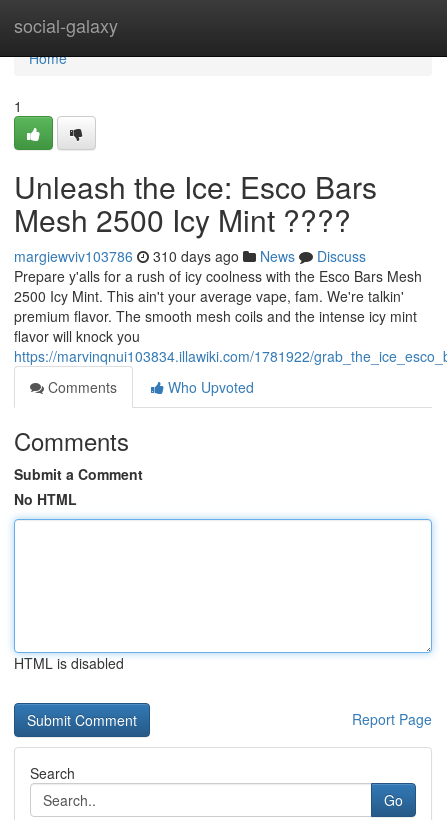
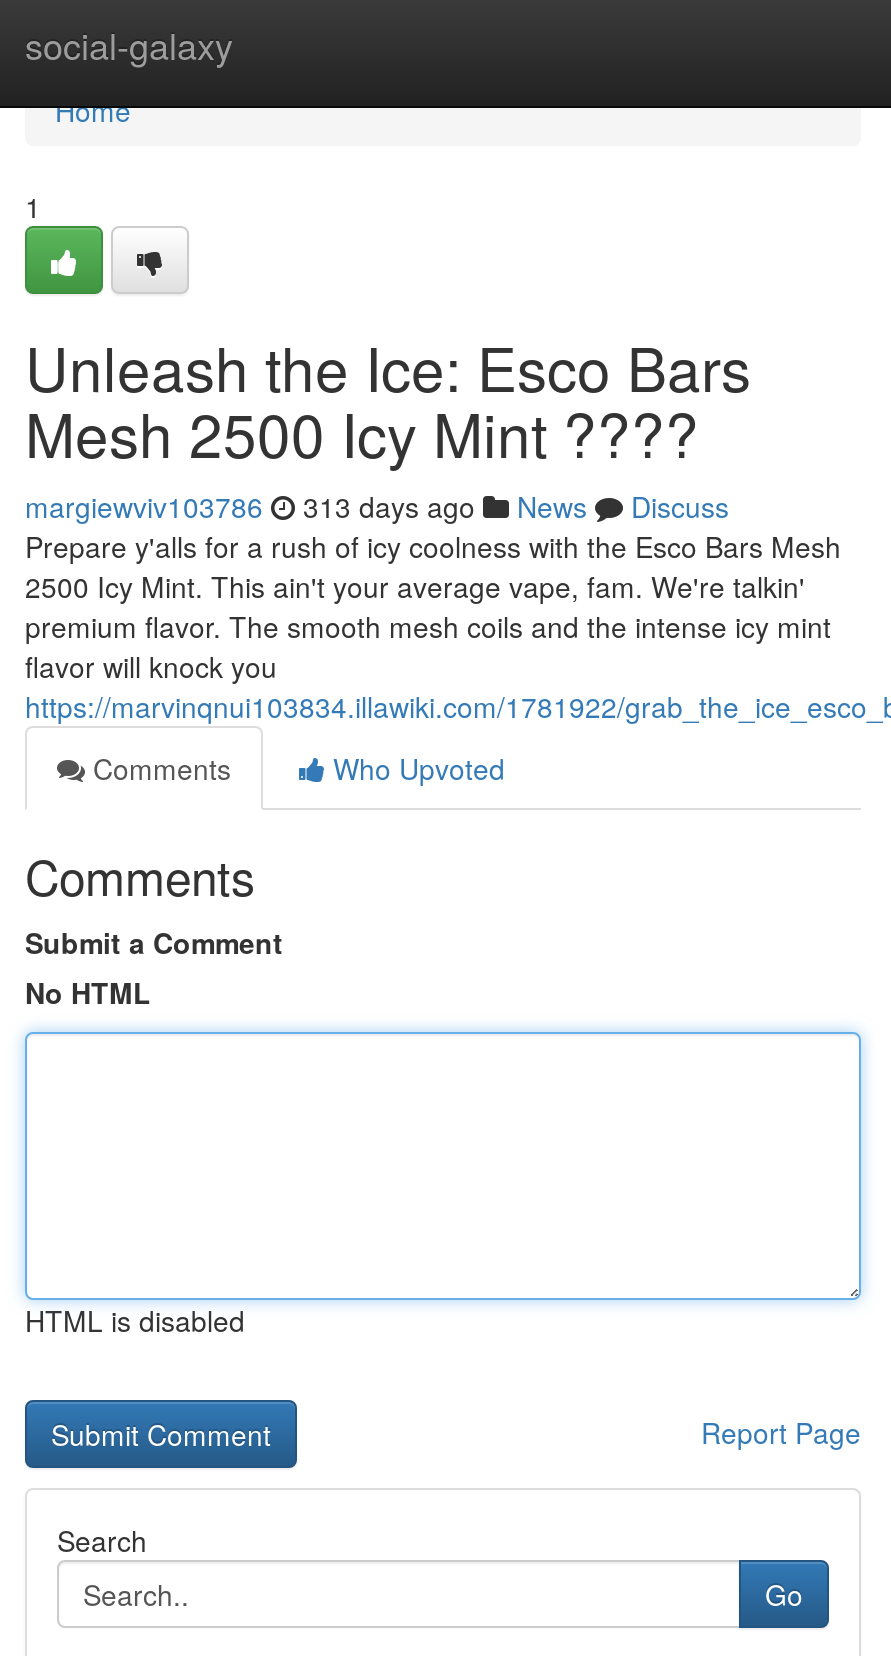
[14,246,366,266] margiewviv103786 310 days ago News Discuss -> [25,486,729,526] margiewviv103786 313 days ago News Discuss

